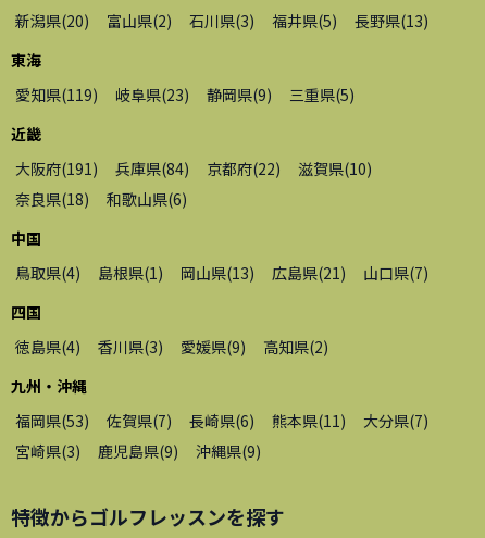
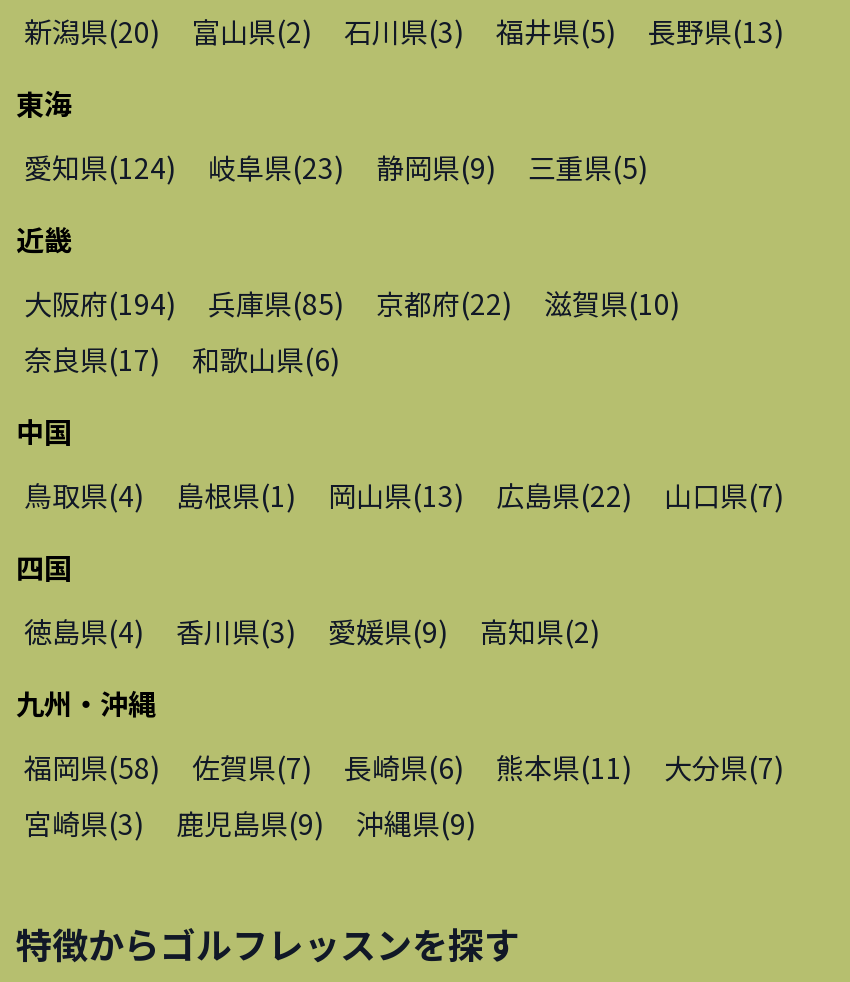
[15,83,355,105] 愛知県(119) 岐阜県(23) 静岡県(9) 三重県(5) -> [24,146,648,186] 愛知県(124) 岐阜県(23) 静岡県(9) 三重県(5)
[15,157,98,179] 大阪府(191) -> [24,282,176,322] 大阪府(194)
[115,157,189,179] 兵庫県(84) -> [208,282,344,322] 兵庫県(85)
[15,188,187,209] 奈良県(18) 和歌山県(6) -> [24,338,340,378] 奈良県(17) 和歌山県(6)
[15,262,428,283] 鳥取県(4) 島根県(1) 岡山県(13) 広島県(21) 山口県(7) -> [24,474,784,514] 鳥取県(4) 島根県(1) 岡山県(13) 広島県(22) 山口県(7)
[15,409,428,431] 福岡県(53) 佐賀県(7) 長崎県(6) 熊本県(11) 大分県(7) -> [24,746,784,786] 福岡県(58) 佐賀県(7) 長崎県(6) 熊本県(11) 大分県(7)

